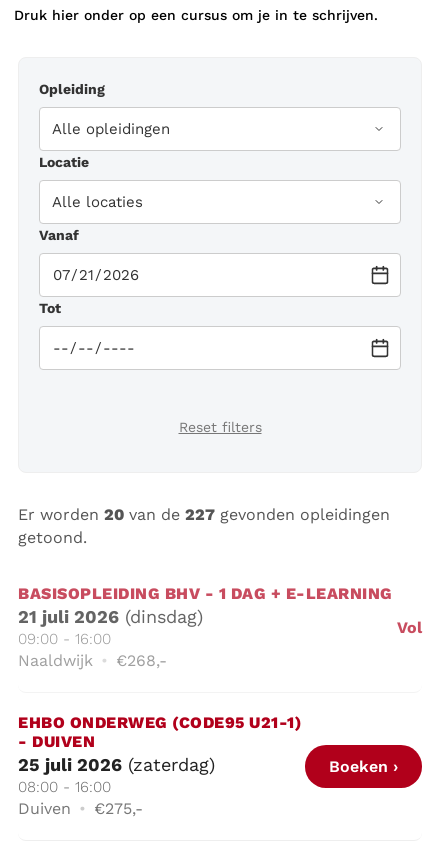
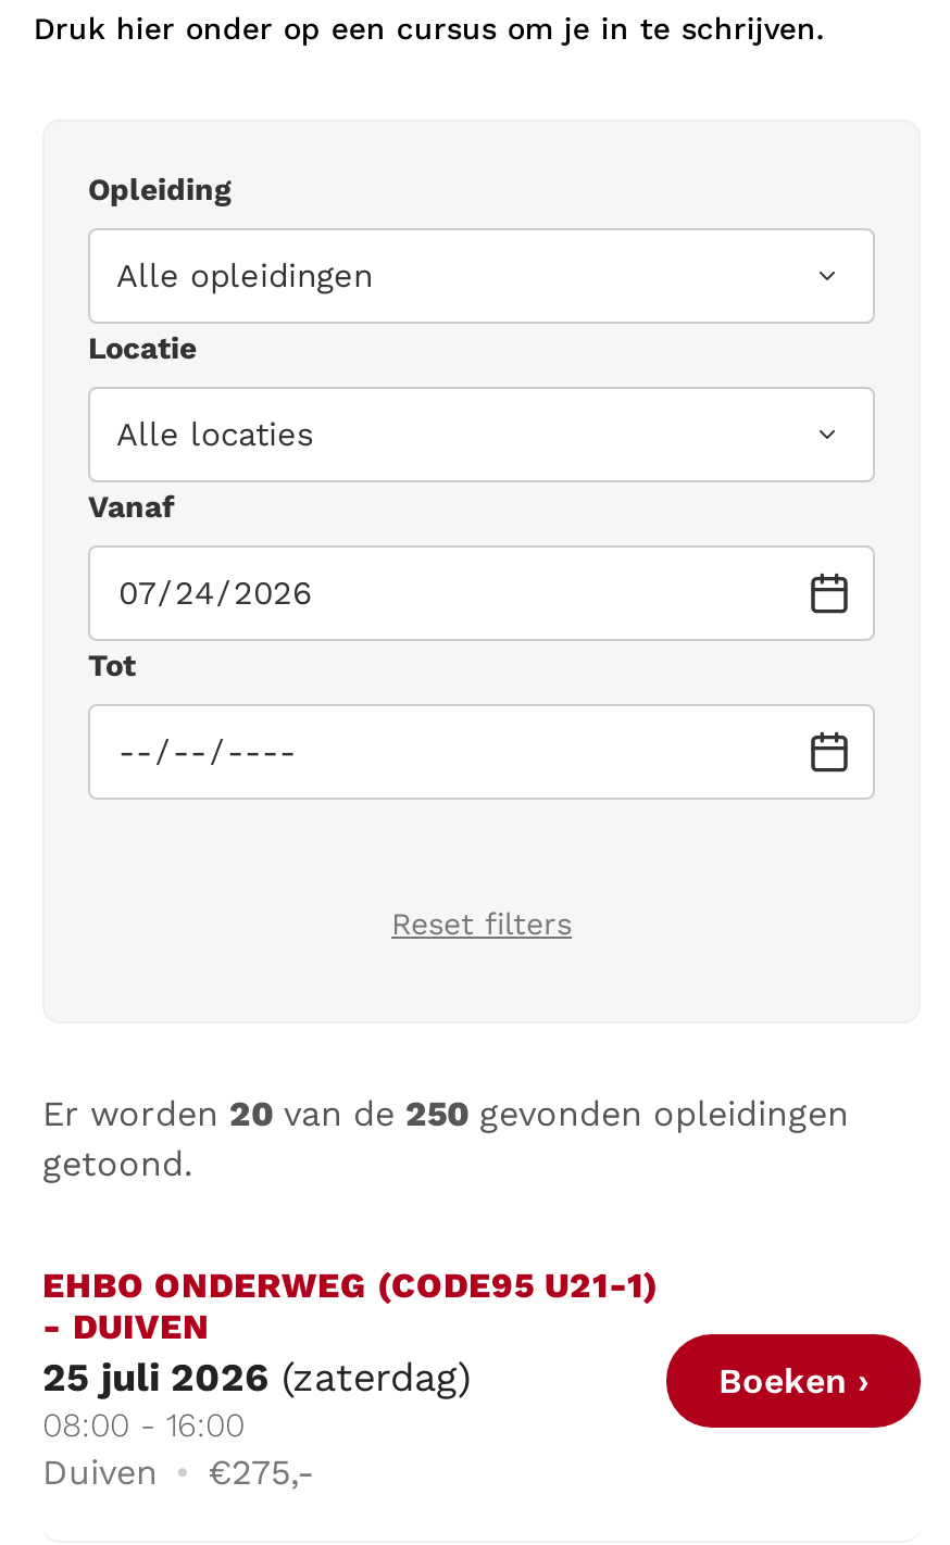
[18,505,390,524] Er worden 20 van de 227 gevonden opleidingen -> [42,1093,849,1134] Er worden 20 van de 250 gevonden opleidingen
[18,584,392,670] BASISOPLEIDING BHV - 1 DAG + E-LEARNING | 21 juli 2026 (dinsdag) | 09:00 - 16:00 | Naaldwijk • €268,- -> none
[397,618,422,637] Vol -> none

